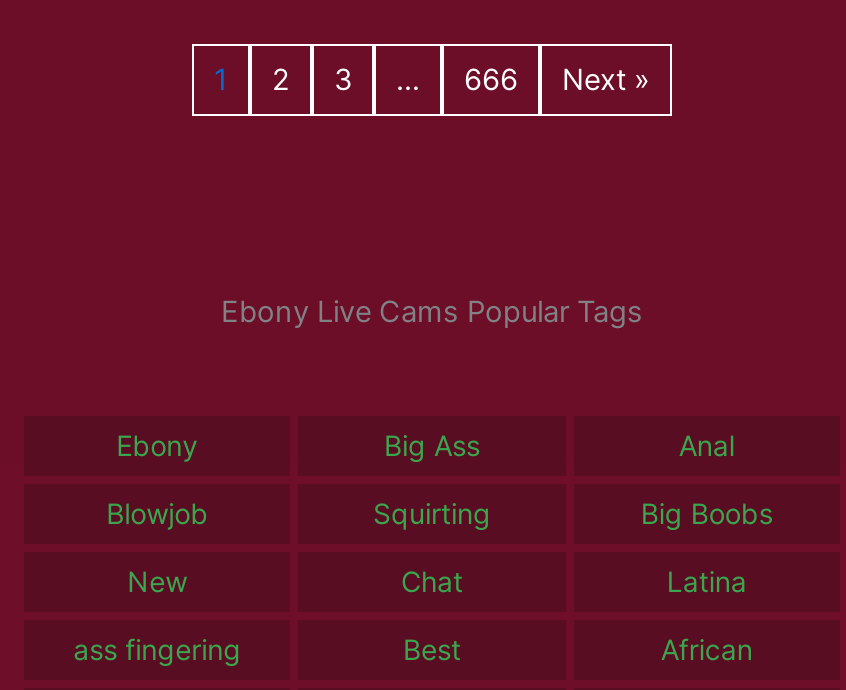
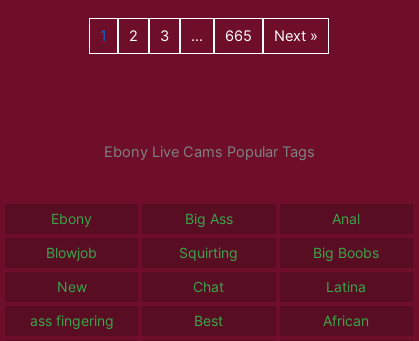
[464,62,518,98] 666 -> [225,27,252,45] 665

